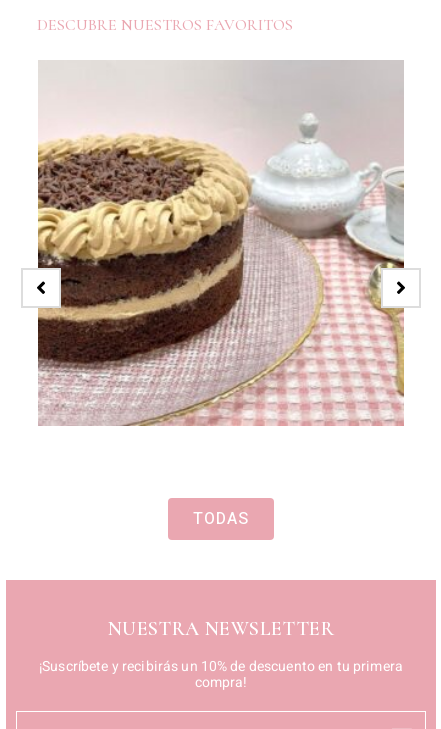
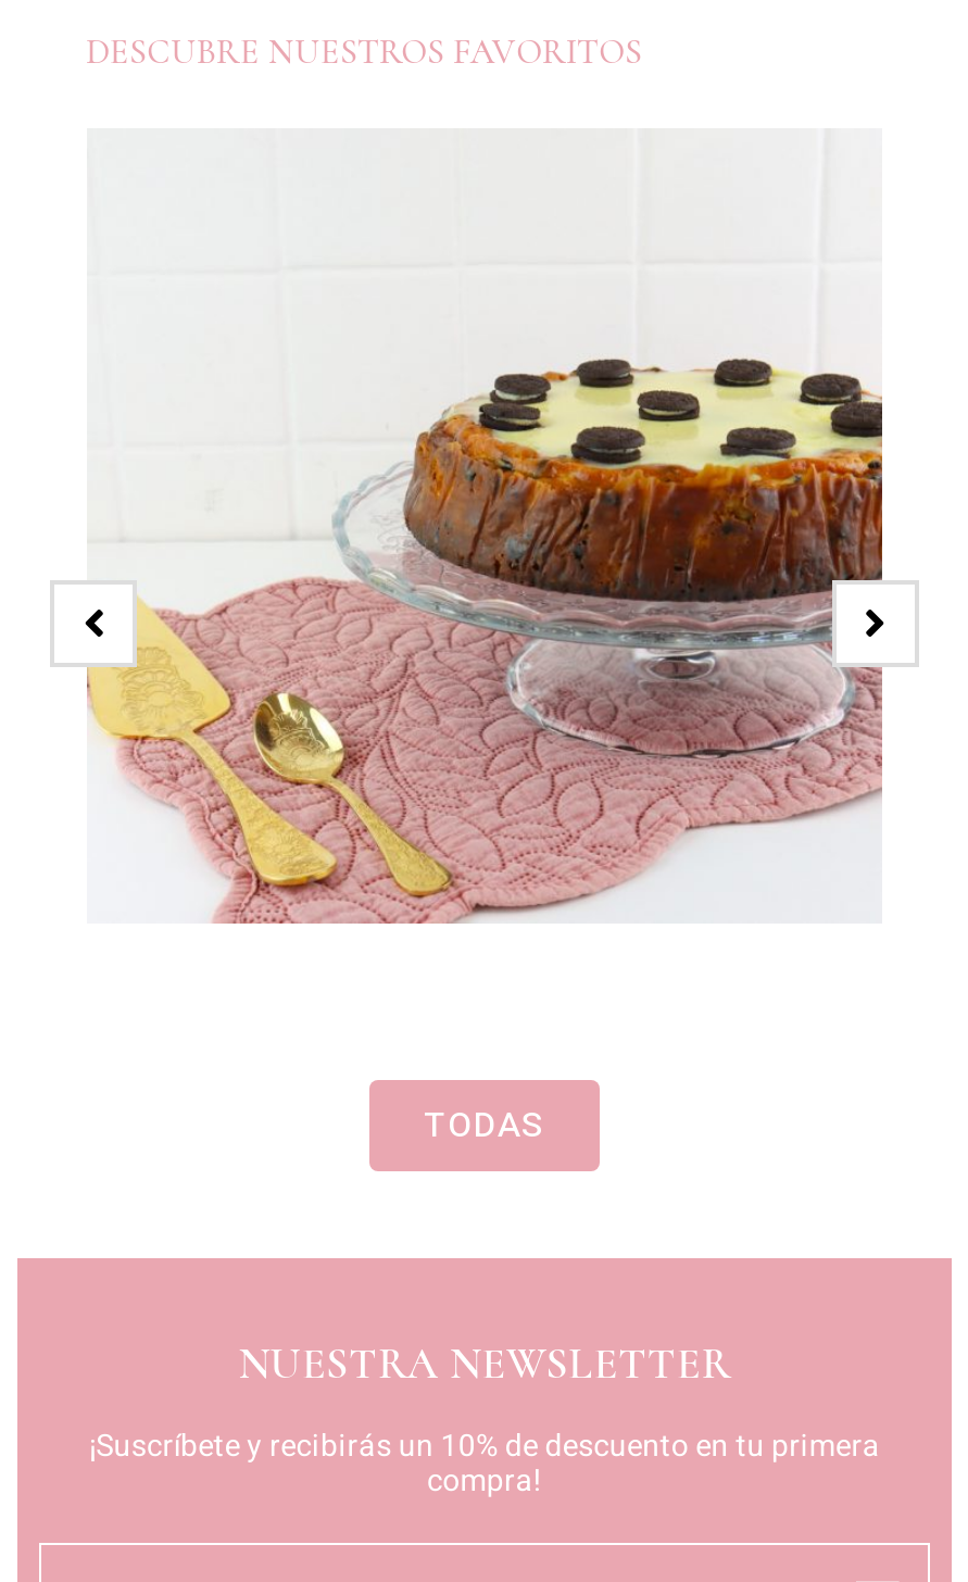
[37,60,405,426] [image] -> [87,130,884,924] [image]

